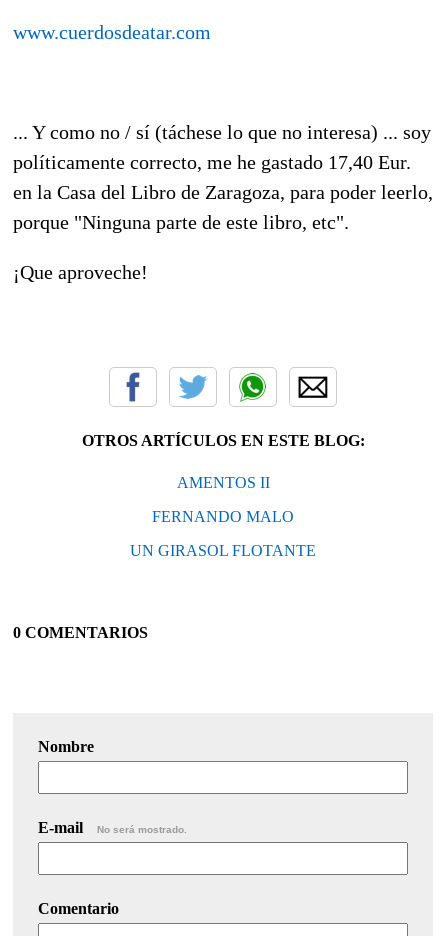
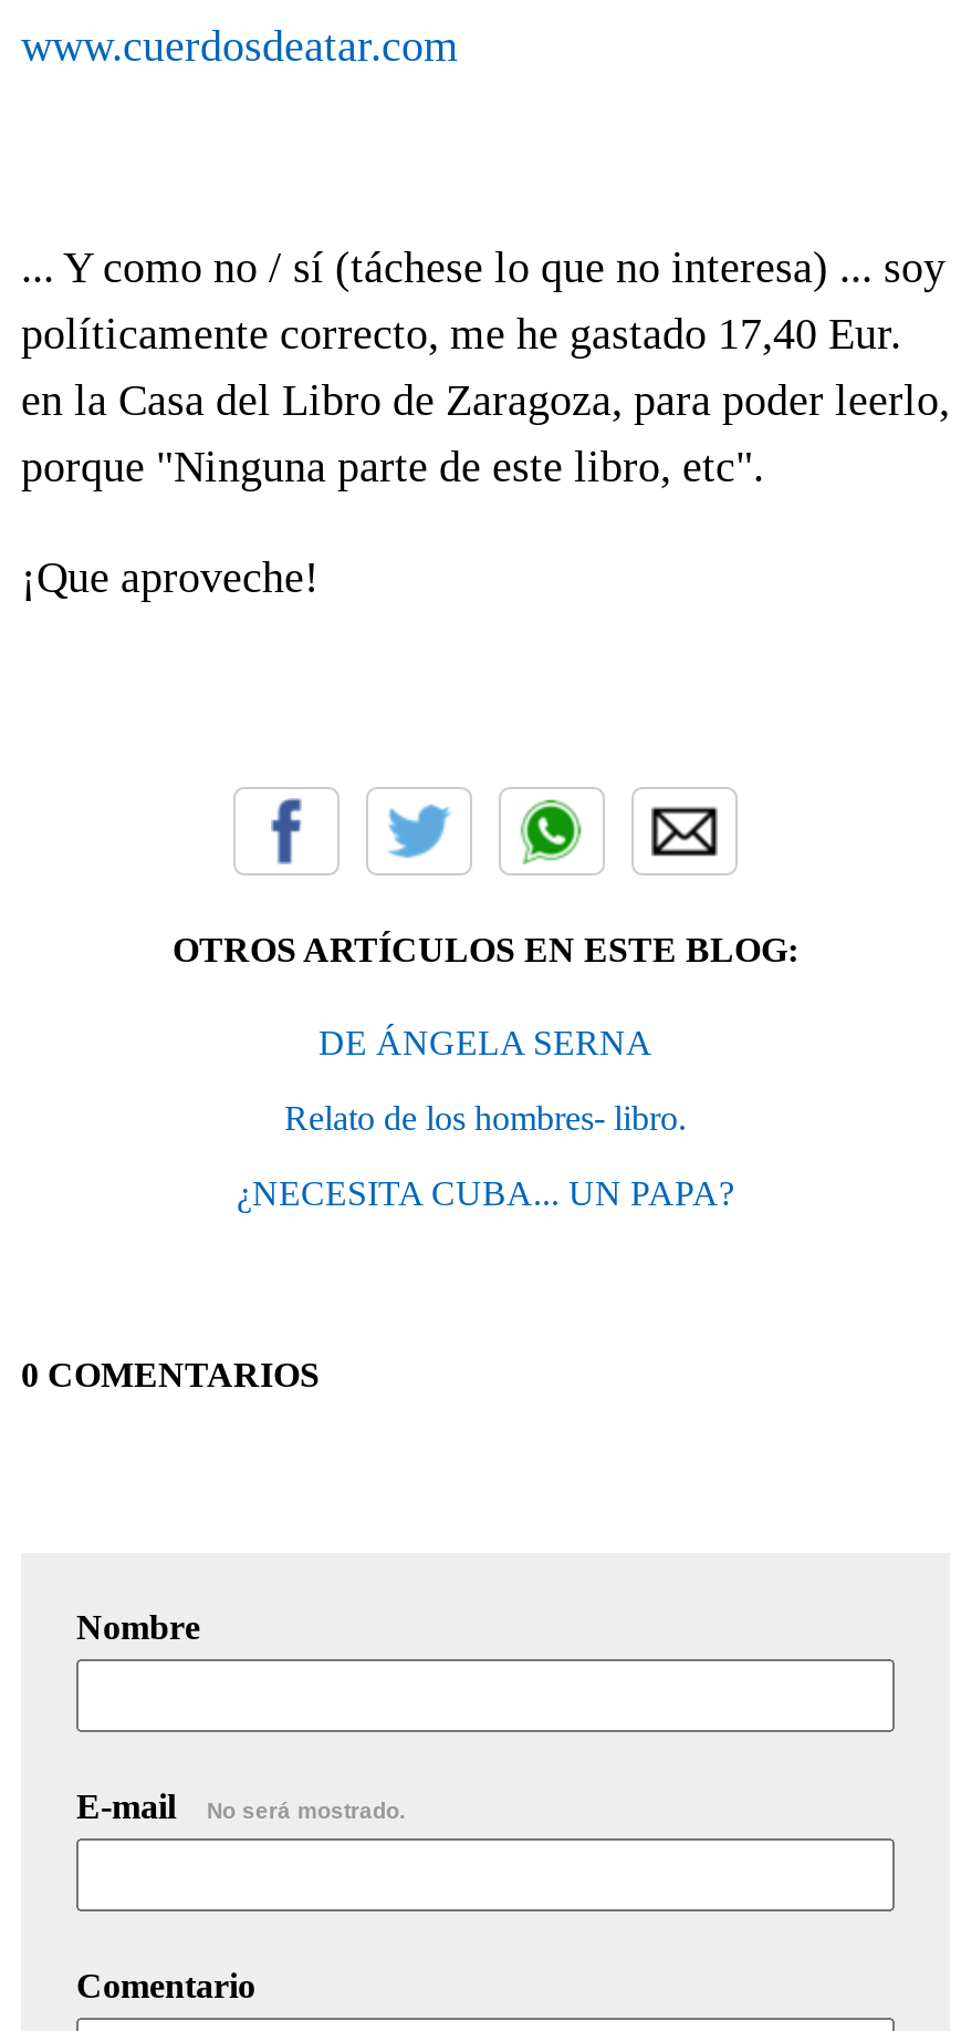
[176,474,269,491] AMENTOS II -> [318,1023,652,1061] DE ÁNGELA SERNA
[152,508,294,525] FERNANDO MALO -> [284,1099,687,1136] Relato de los hombres- libro.
[130,542,316,559] UN GIRASOL FLOTANTE -> [237,1174,734,1212] ¿NECESITA CUBA... UN PAPA?

